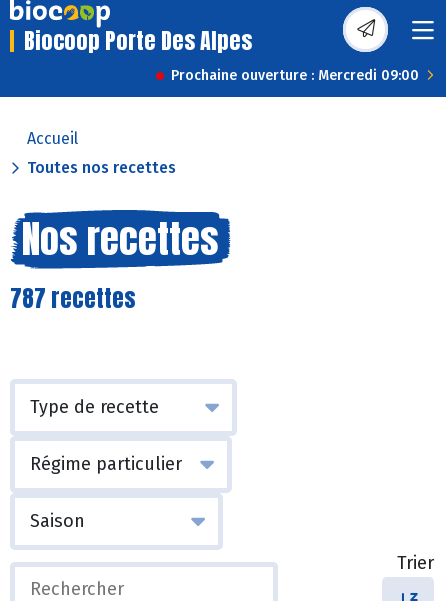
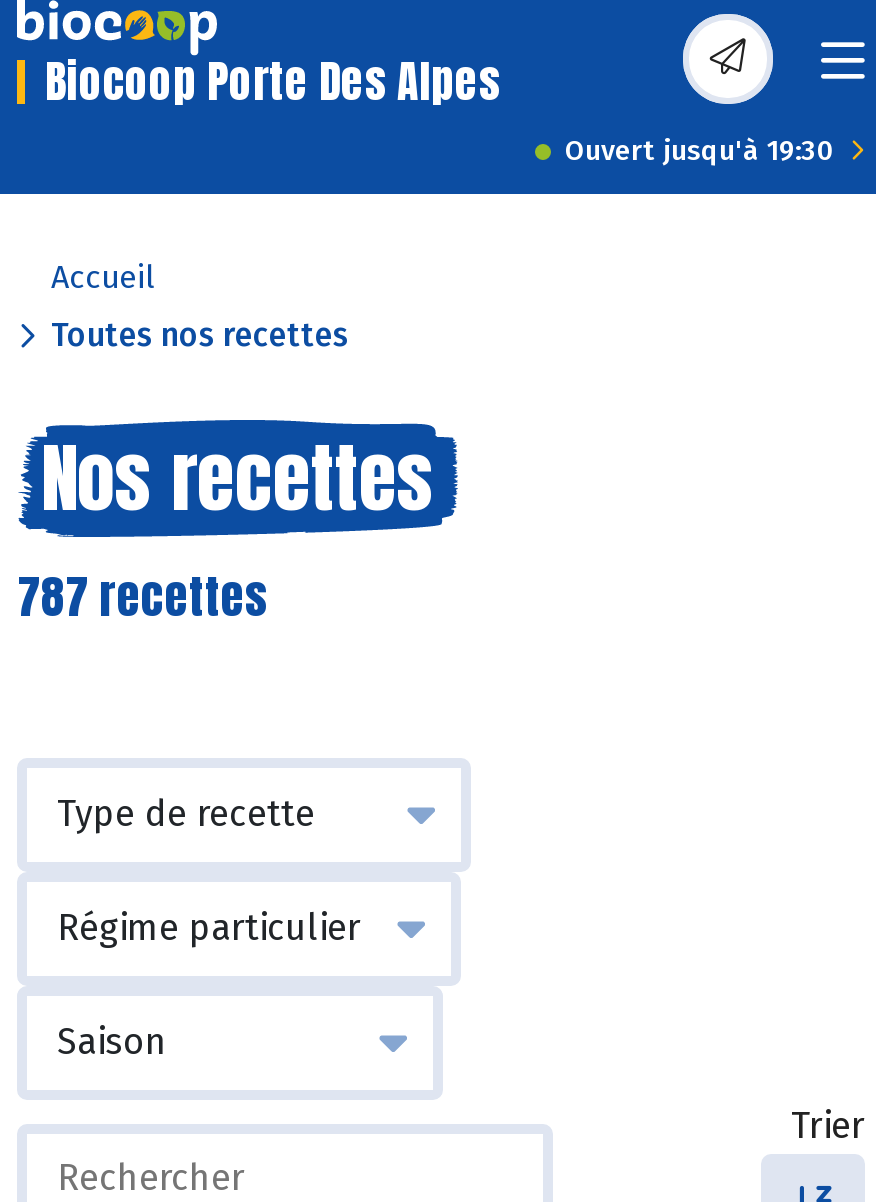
[171,67,419,84] Prochaine ouverture : Mercredi 09:00 -> [565,134,835,168] Ouvert jusqu'à 19:30

